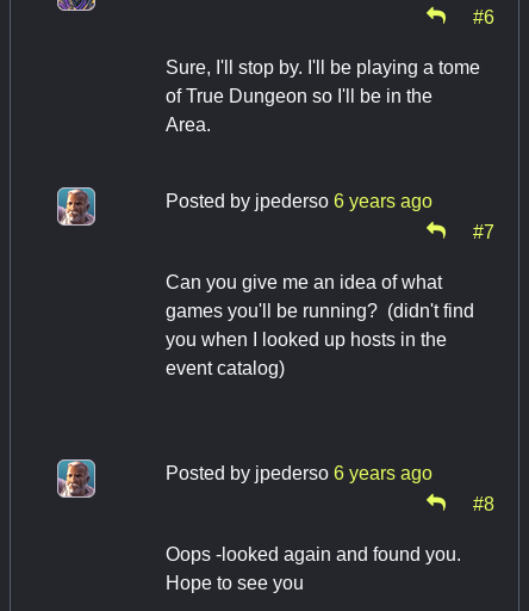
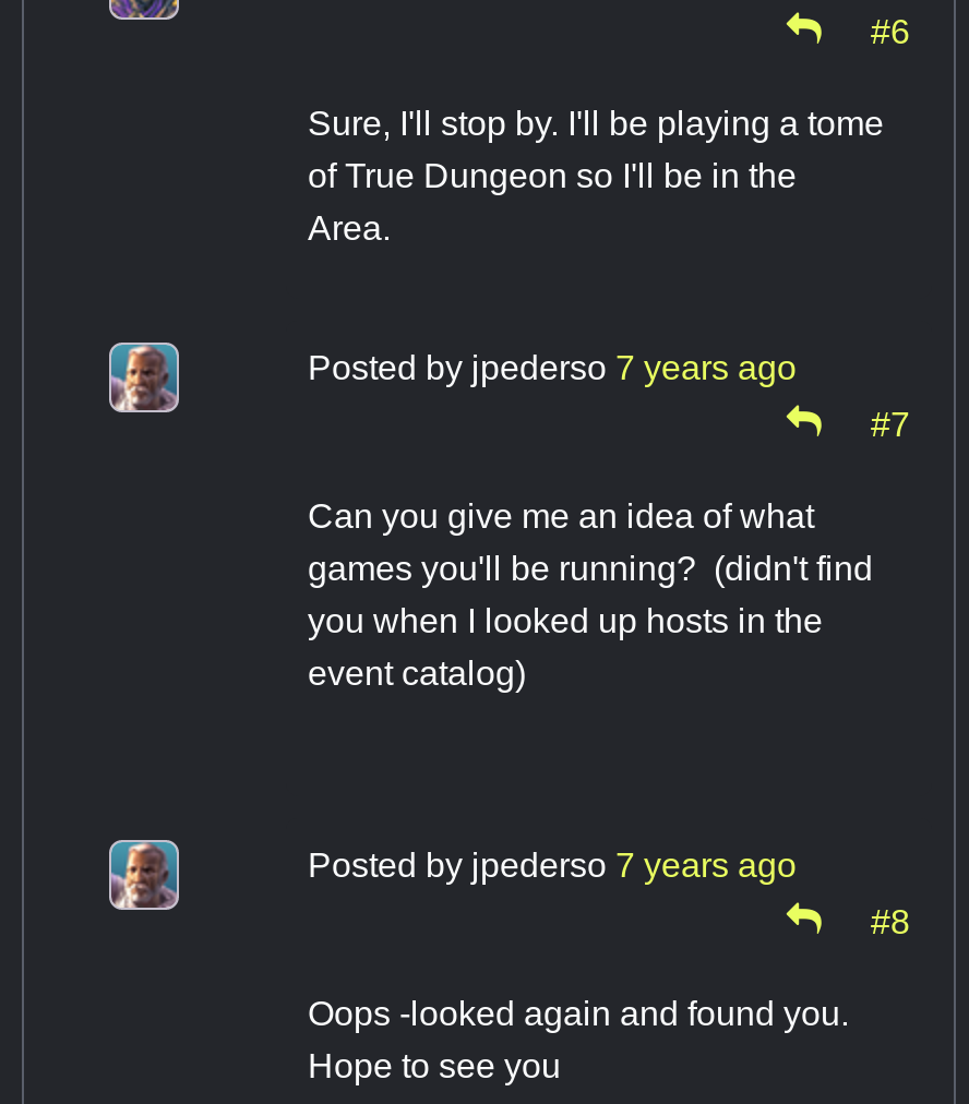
[166,191,432,211] Posted by jpederso 6 years ago -> [308,349,797,386] Posted by jpederso 7 years ago
[166,463,432,483] Posted by jpederso 6 years ago -> [308,846,797,883] Posted by jpederso 7 years ago

